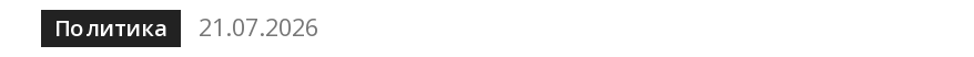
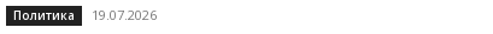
[54,10,318,43] Политика 21.07.2026 -> [13,6,157,23] Политика 19.07.2026

